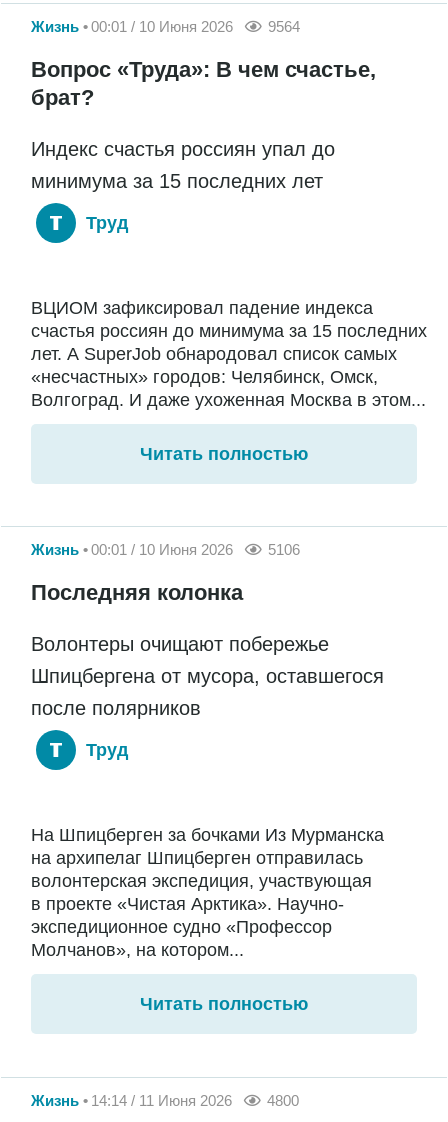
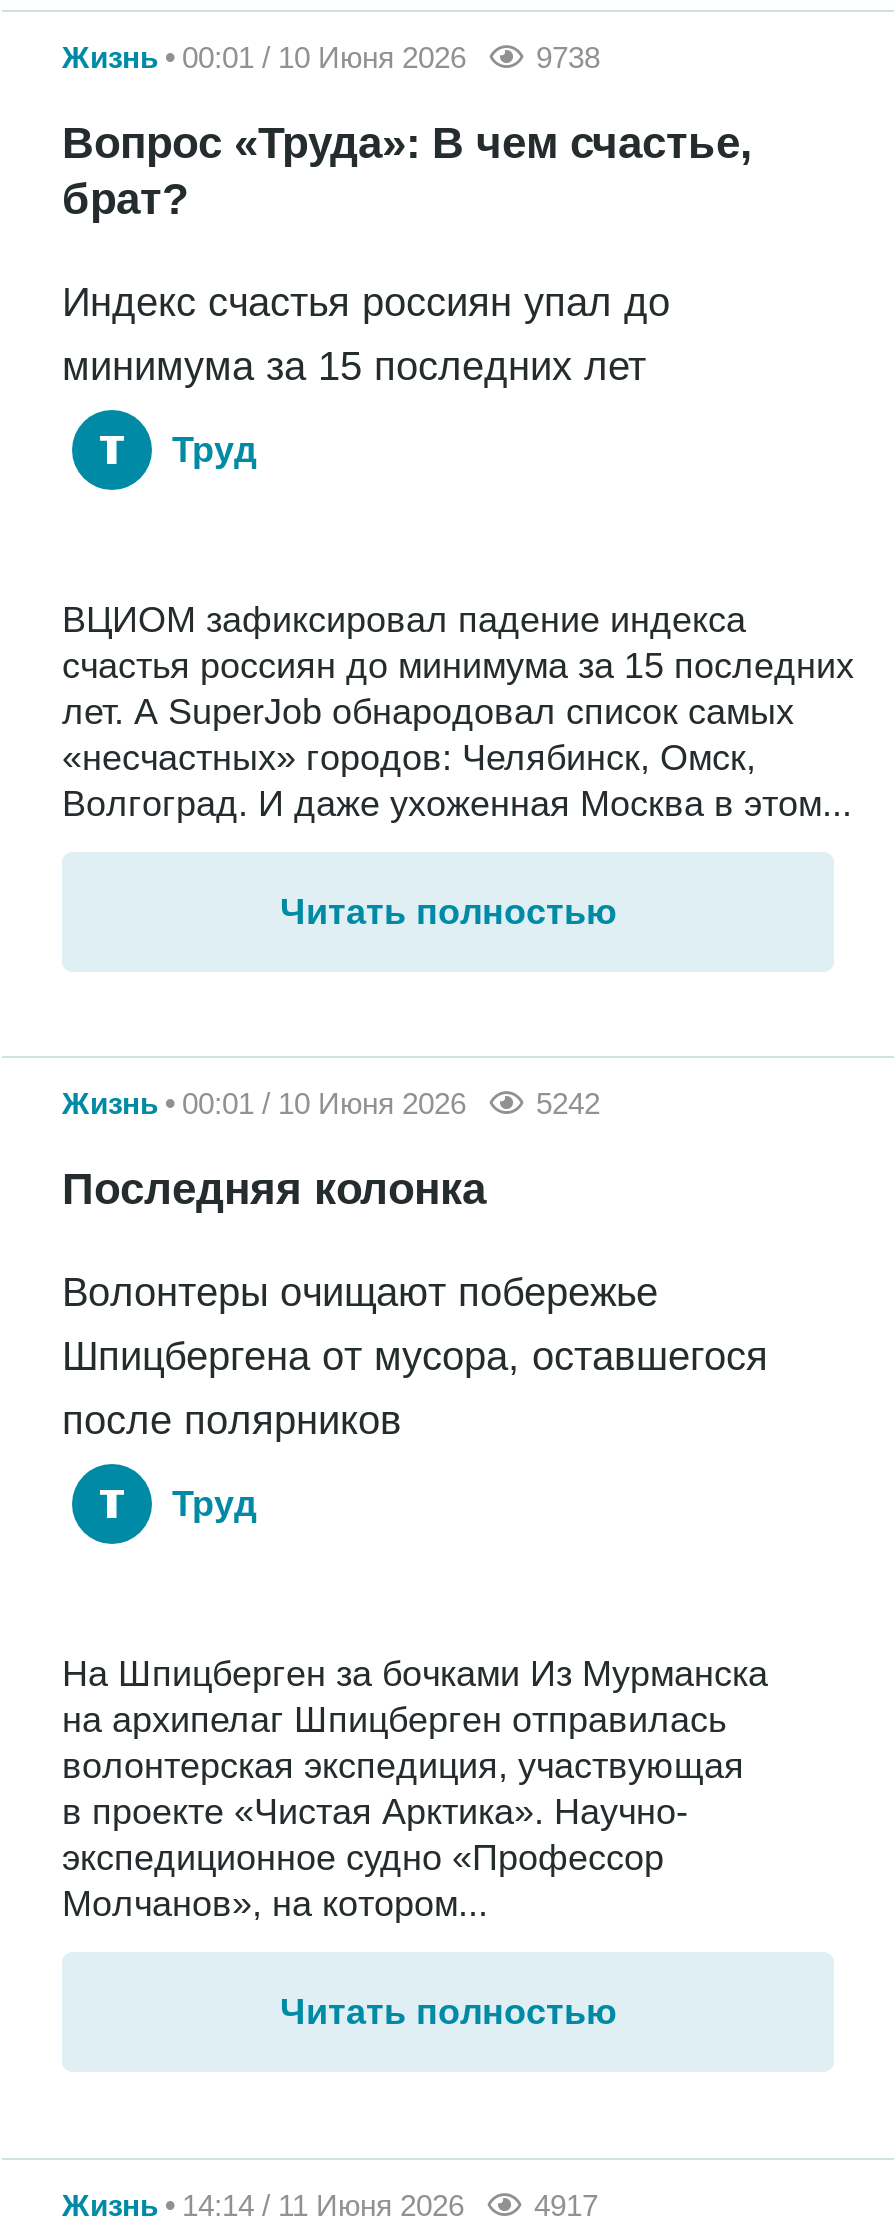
[268,18,300,35] 9564 -> [536,40,600,74] 9738
[268,541,300,558] 5106 -> [536,1087,600,1121] 5242
[267,1092,299,1109] 4800 -> [534,2187,598,2221] 4917

